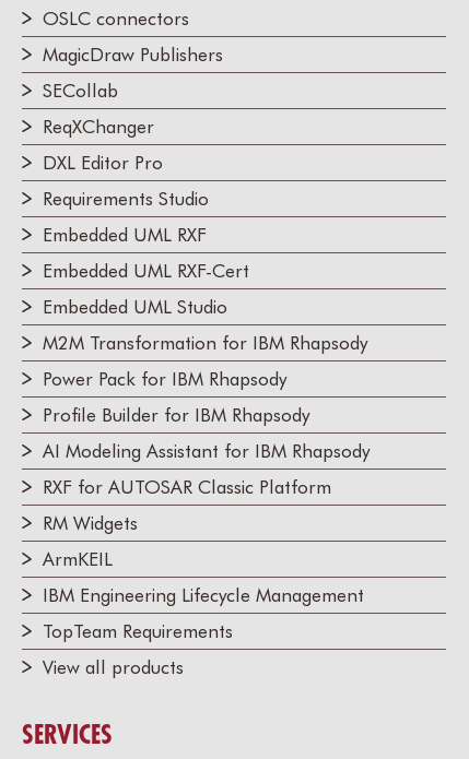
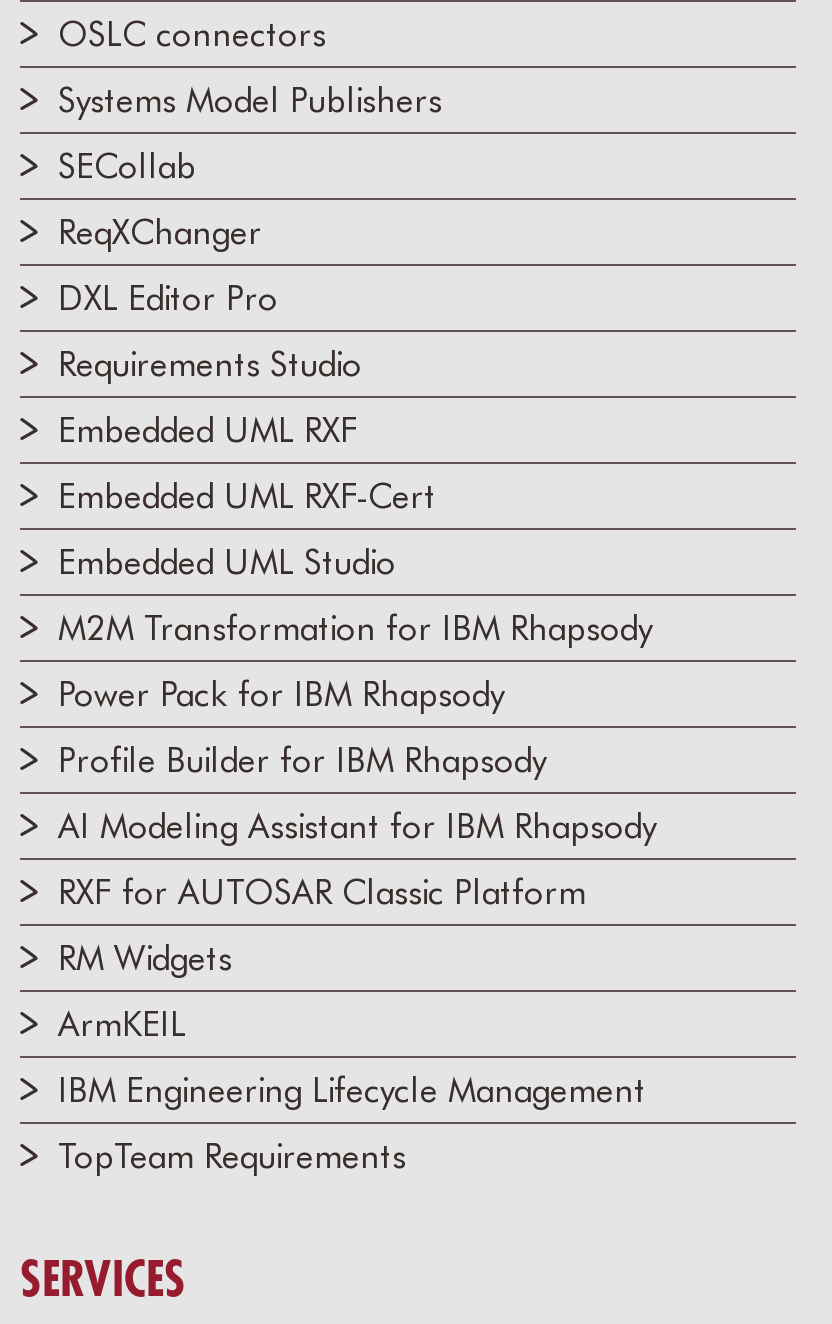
[43,44,223,66] MagicDraw Publishers -> [58,80,442,120] Systems Model Publishers
[43,657,184,678] View all products -> none

